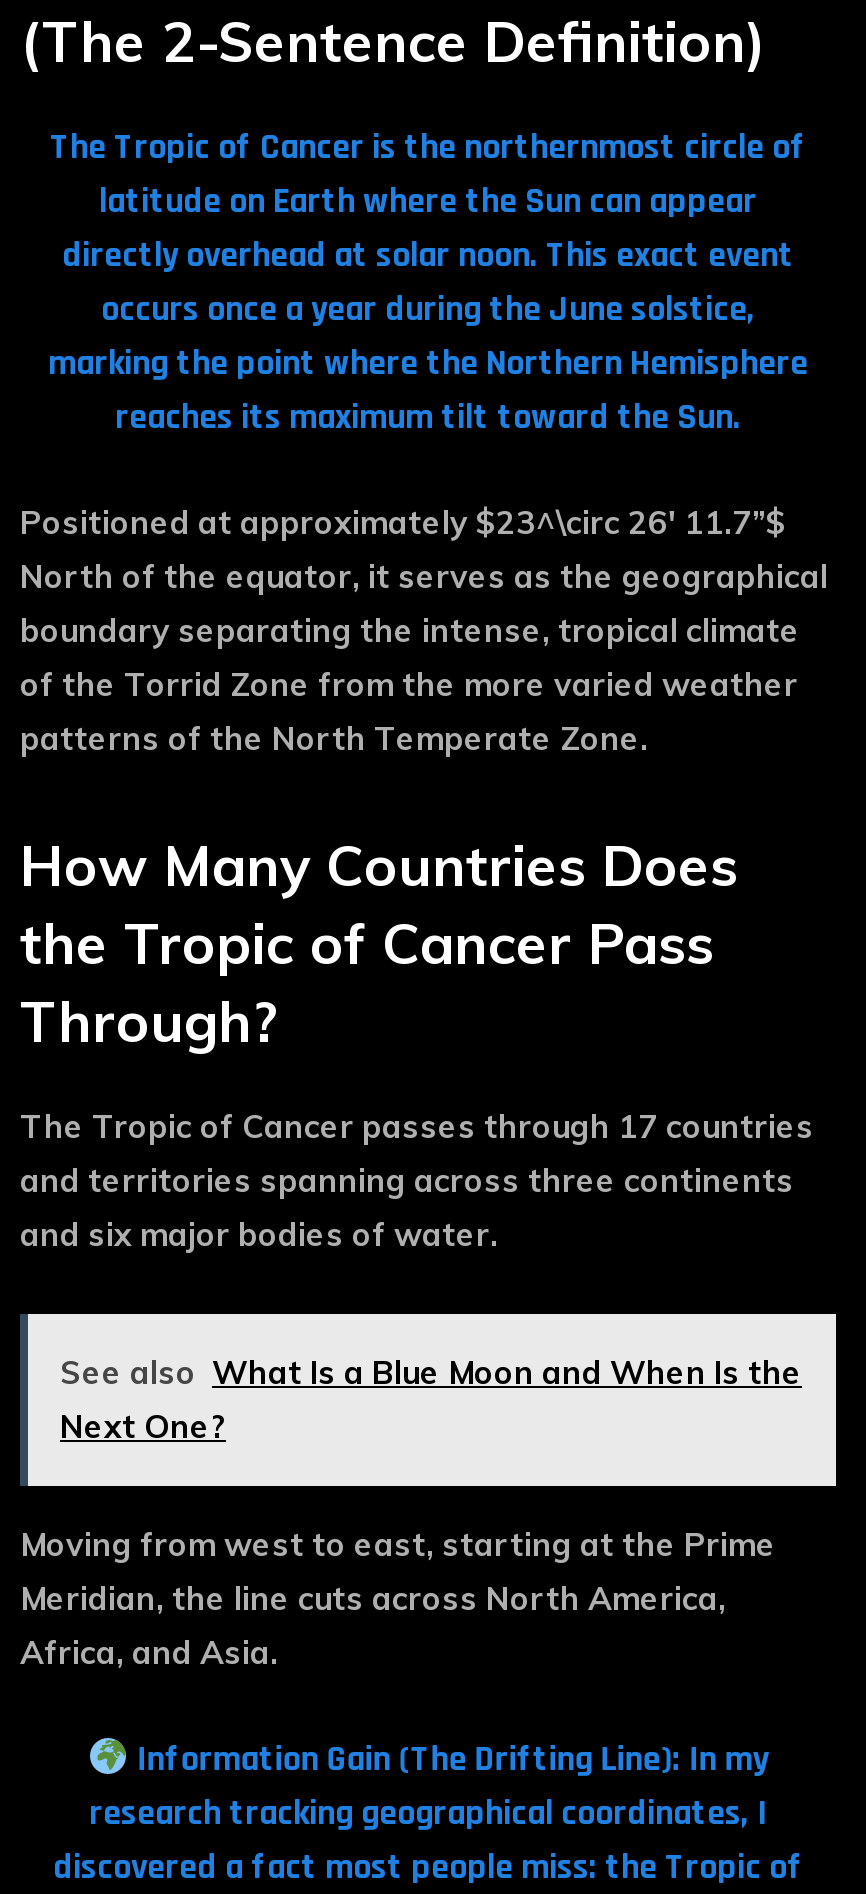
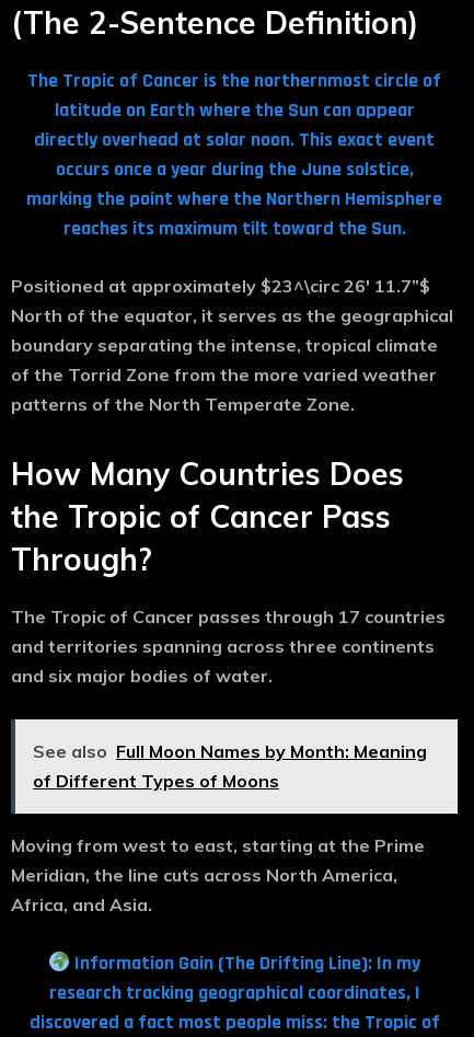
[60,1352,802,1446] See also What Is a Blue Moon and When Is the | Next One? -> [33,740,427,792] See also Full Moon Names by Month: Meaning | of Different Types of Moons

